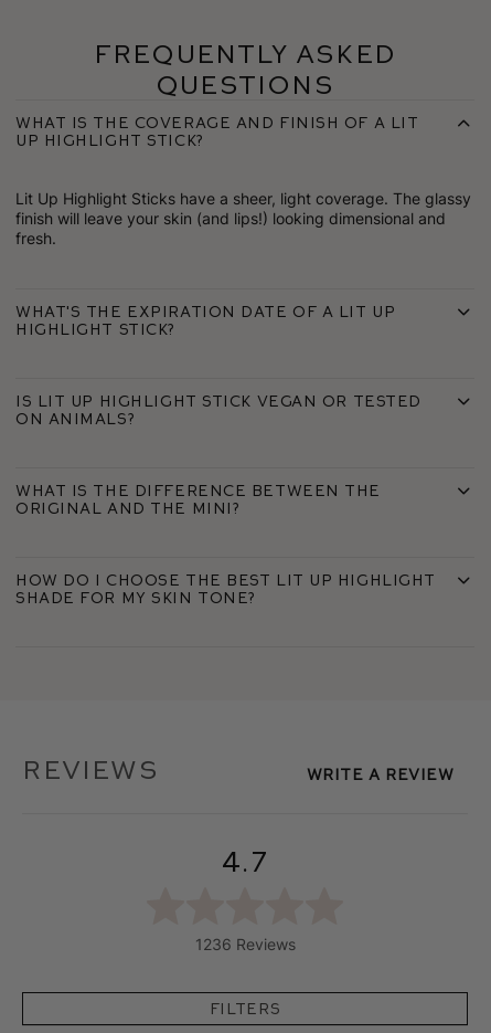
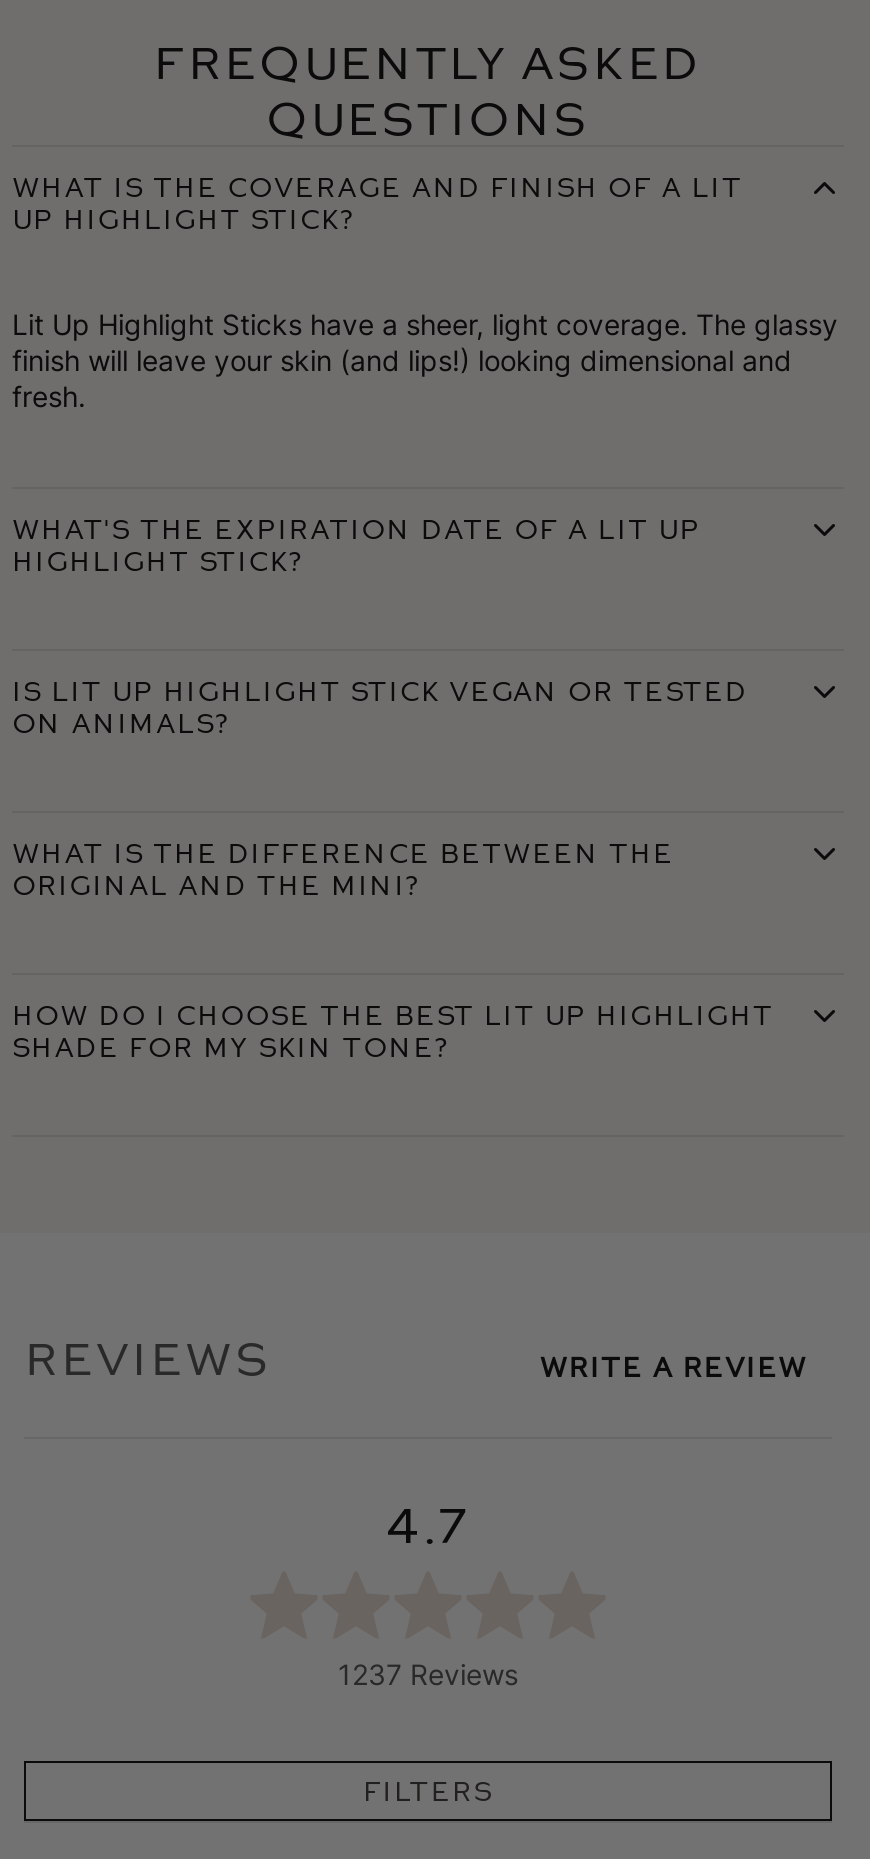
[195,935,295,954] 1236 Reviews -> [338,1658,518,1692] 1237 Reviews

